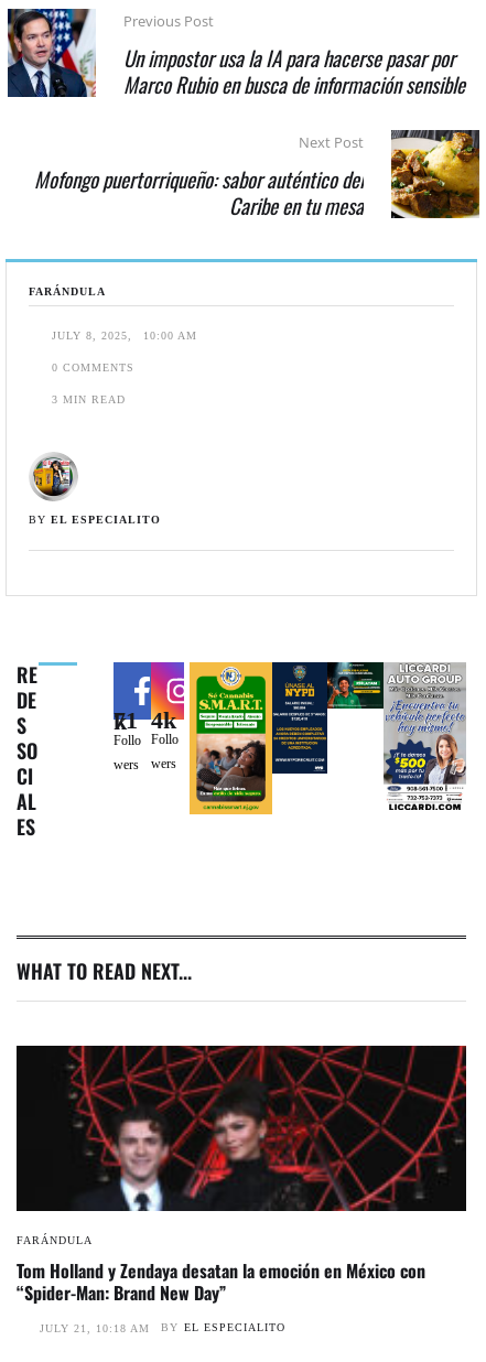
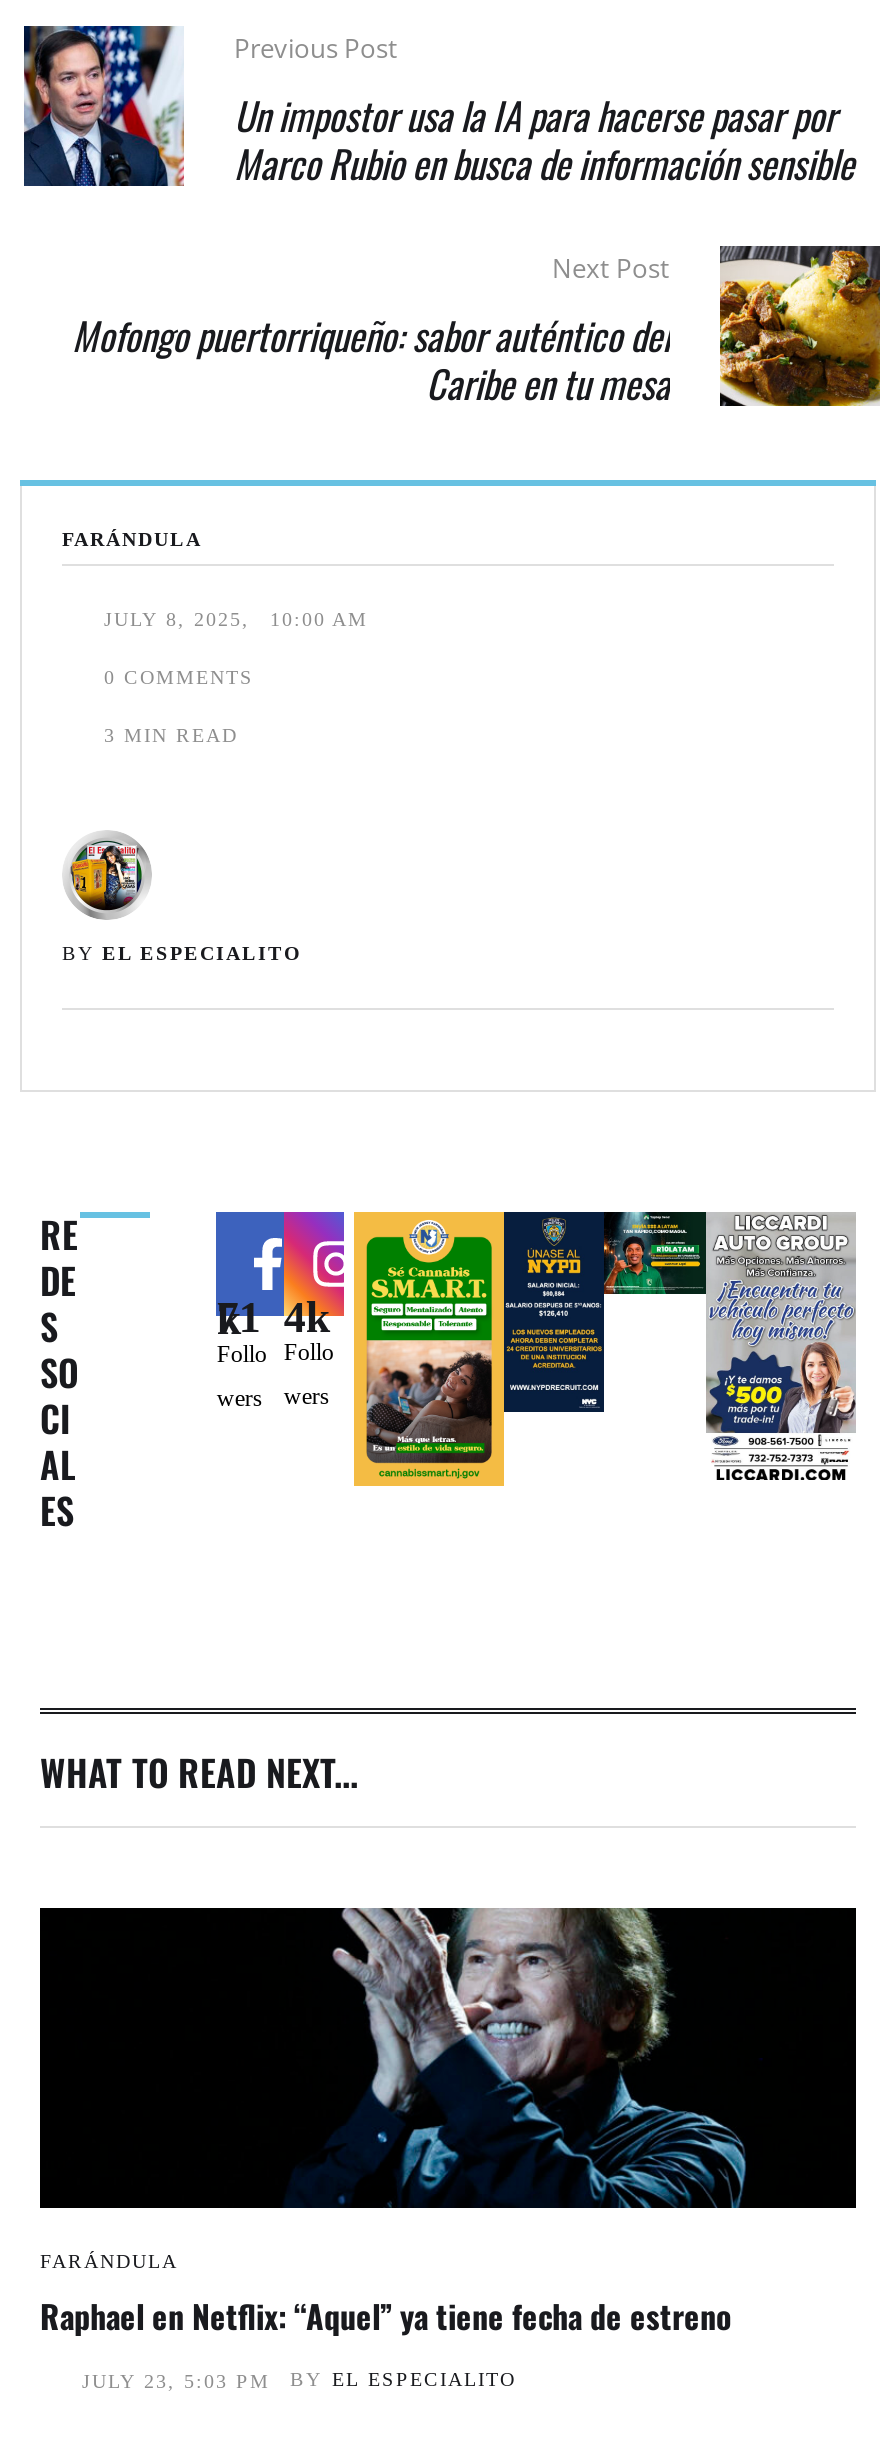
[66,1045,467,1212] [image] -> [134,1906,858,2210] [image]
[17,1258,425,1306] Tom Holland y Zendaya desatan la emoción en México con | “Spider-Man: Brand New Day” -> [40,2291,732,2339] Raphael en Netflix: “Aquel” ya tiene fecha de estreno
[40,1322,285,1335] JULY 21, 10:18 AM BY EL ESPECIALITO -> [82,2367,516,2391] JULY 23, 5:03 PM BY EL ESPECIALITO

